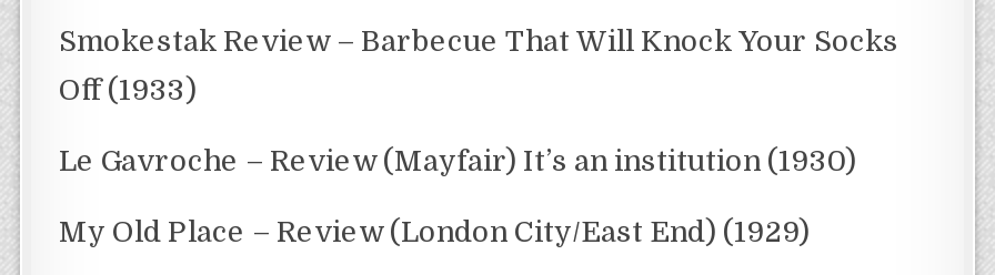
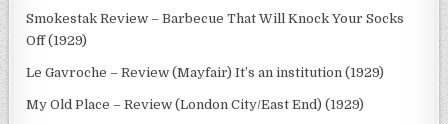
[59,74,197,107] Off (1933) -> [26,33,87,48] Off (1929)
[59,145,856,178] Le Gavroche – Review (Mayfair) It’s an institution (1930) -> [26,65,384,80] Le Gavroche – Review (Mayfair) It’s an institution (1929)

